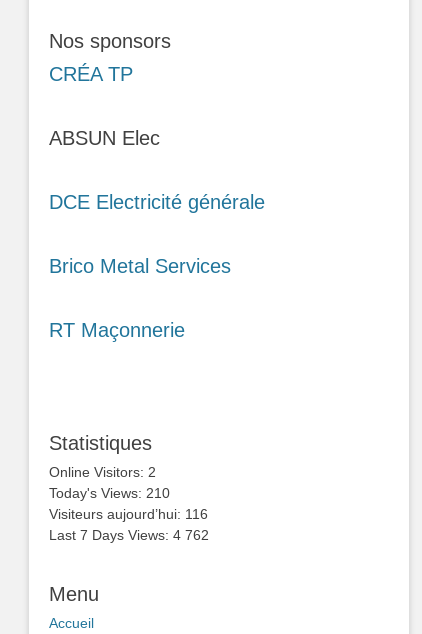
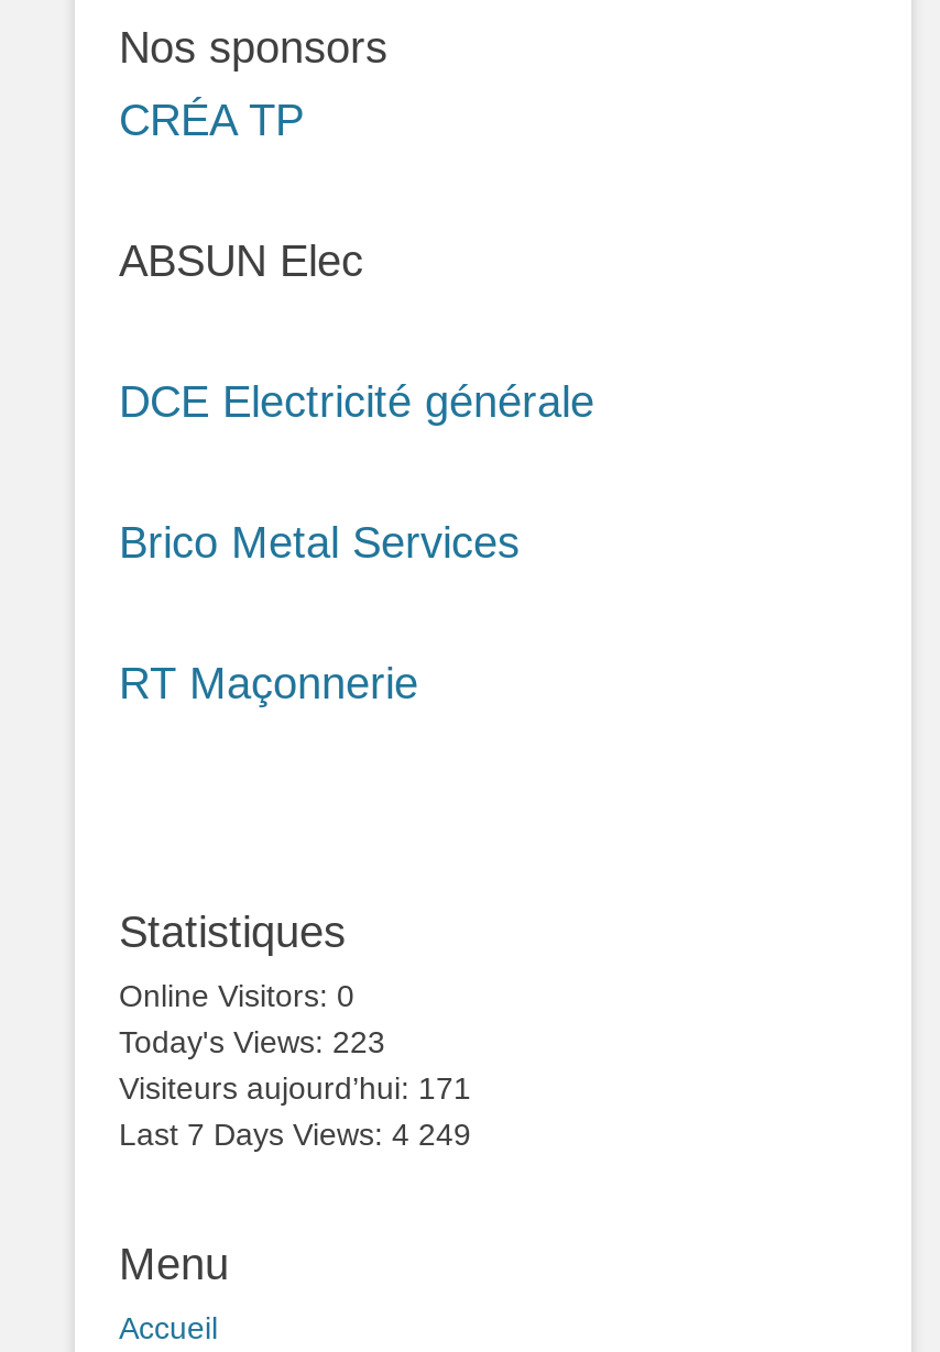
[49,463,156,479] Online Visitors: 2 -> [119,977,354,1012] Online Visitors: 0
[49,484,170,500] Today's Views: 210 -> [119,1023,385,1058] Today's Views: 223
[49,505,208,521] Visiteurs aujourd’hui: 116 -> [119,1069,471,1104] Visiteurs aujourd’hui: 171
[49,526,209,542] Last 7 Days Views: 4 762 -> [119,1115,471,1151] Last 7 Days Views: 4 249

